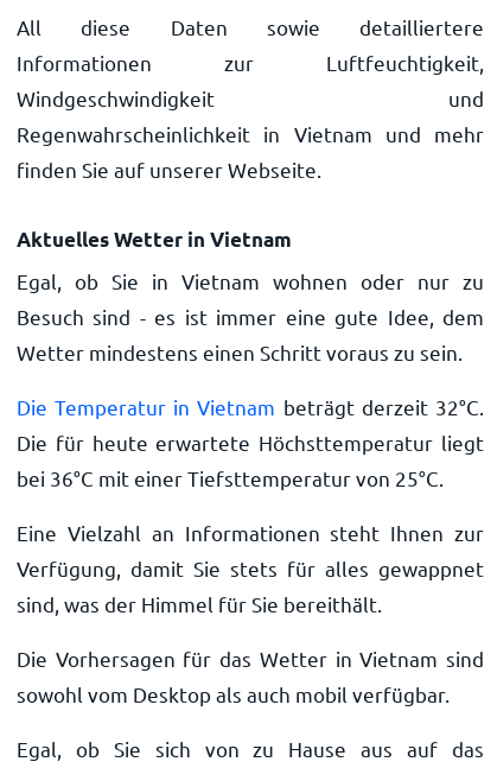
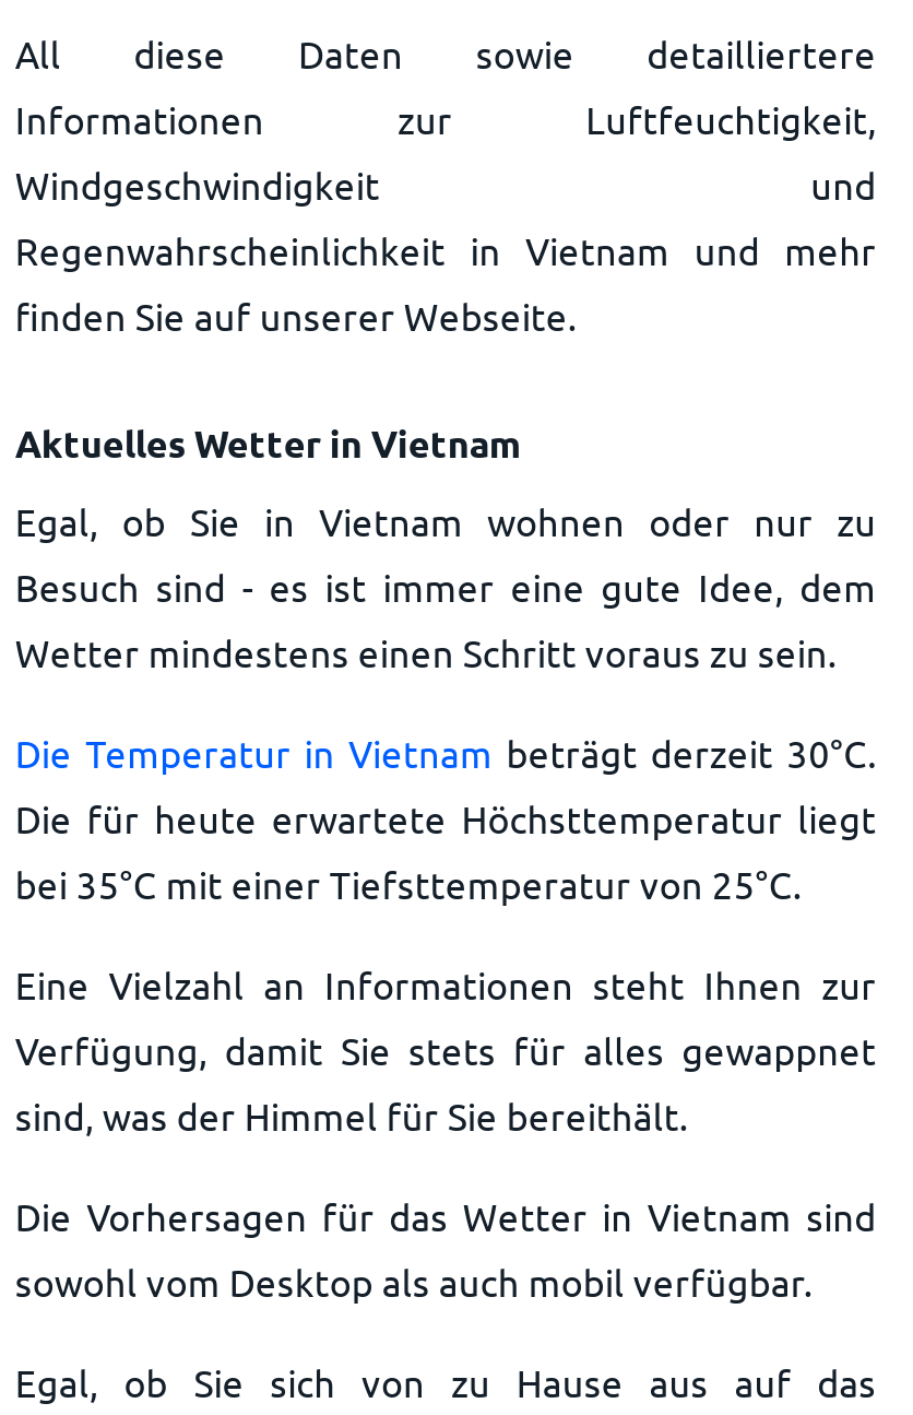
[16,394,484,419] Die Temperatur in Vietnam beträgt derzeit 32°C. -> [15,729,876,775] Die Temperatur in Vietnam beträgt derzeit 30°C.
[16,465,444,490] bei 36°C mit einer Tiefsttemperatur von 25°C. -> [15,860,801,906] bei 35°C mit einer Tiefsttemperatur von 25°C.

